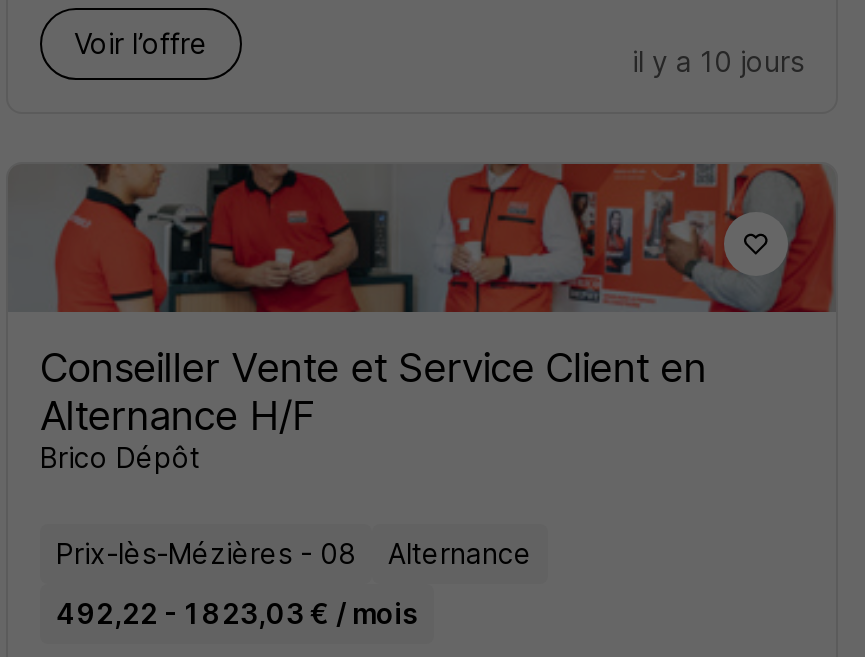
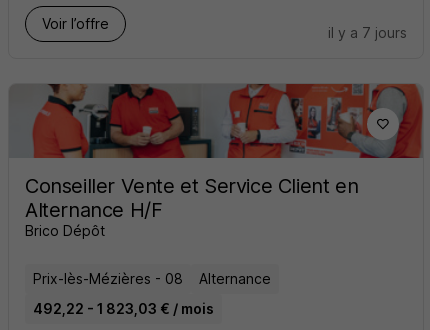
[632,44,804,78] il y a 10 jours -> [328,24,407,41] il y a 7 jours

